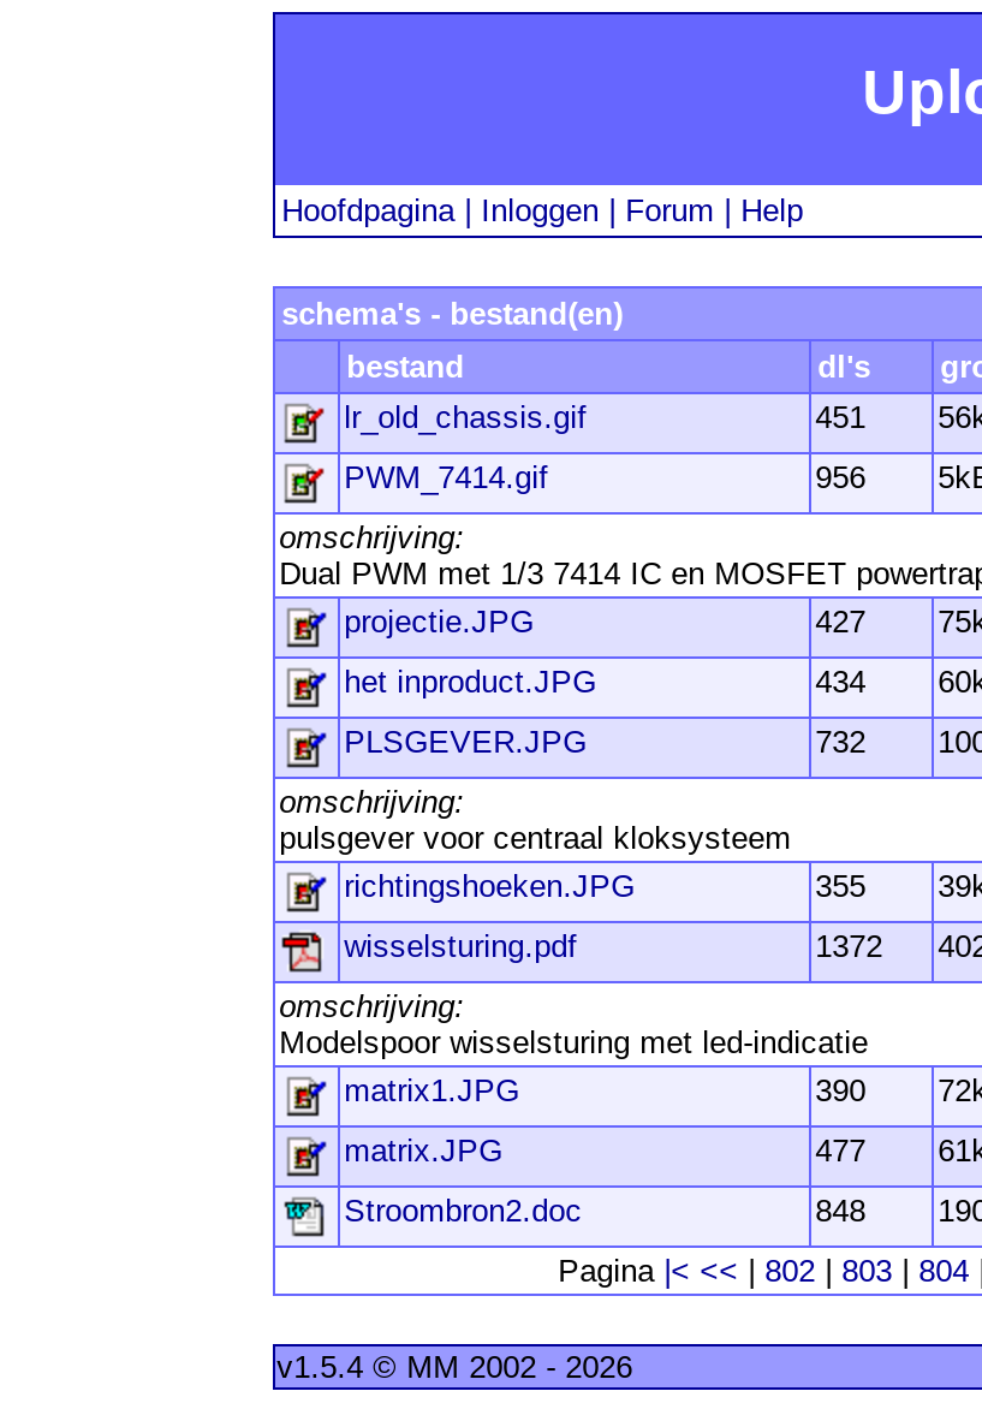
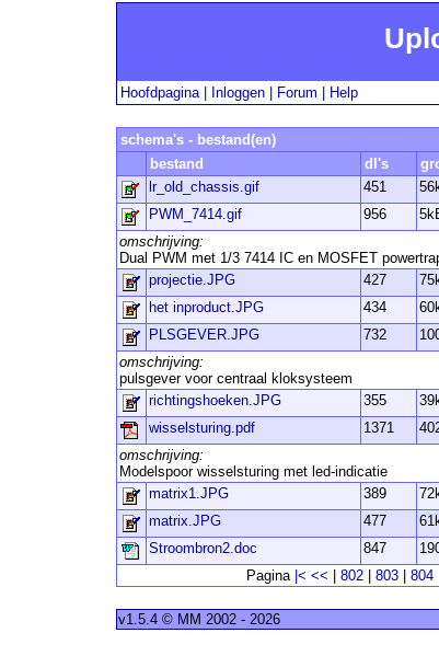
[815,928,882,964] 1372 -> [363,419,394,436] 1371
[815,1072,866,1108] 390 -> [363,485,386,502] 389
[815,1193,866,1229] 848 -> [363,540,386,556] 847

